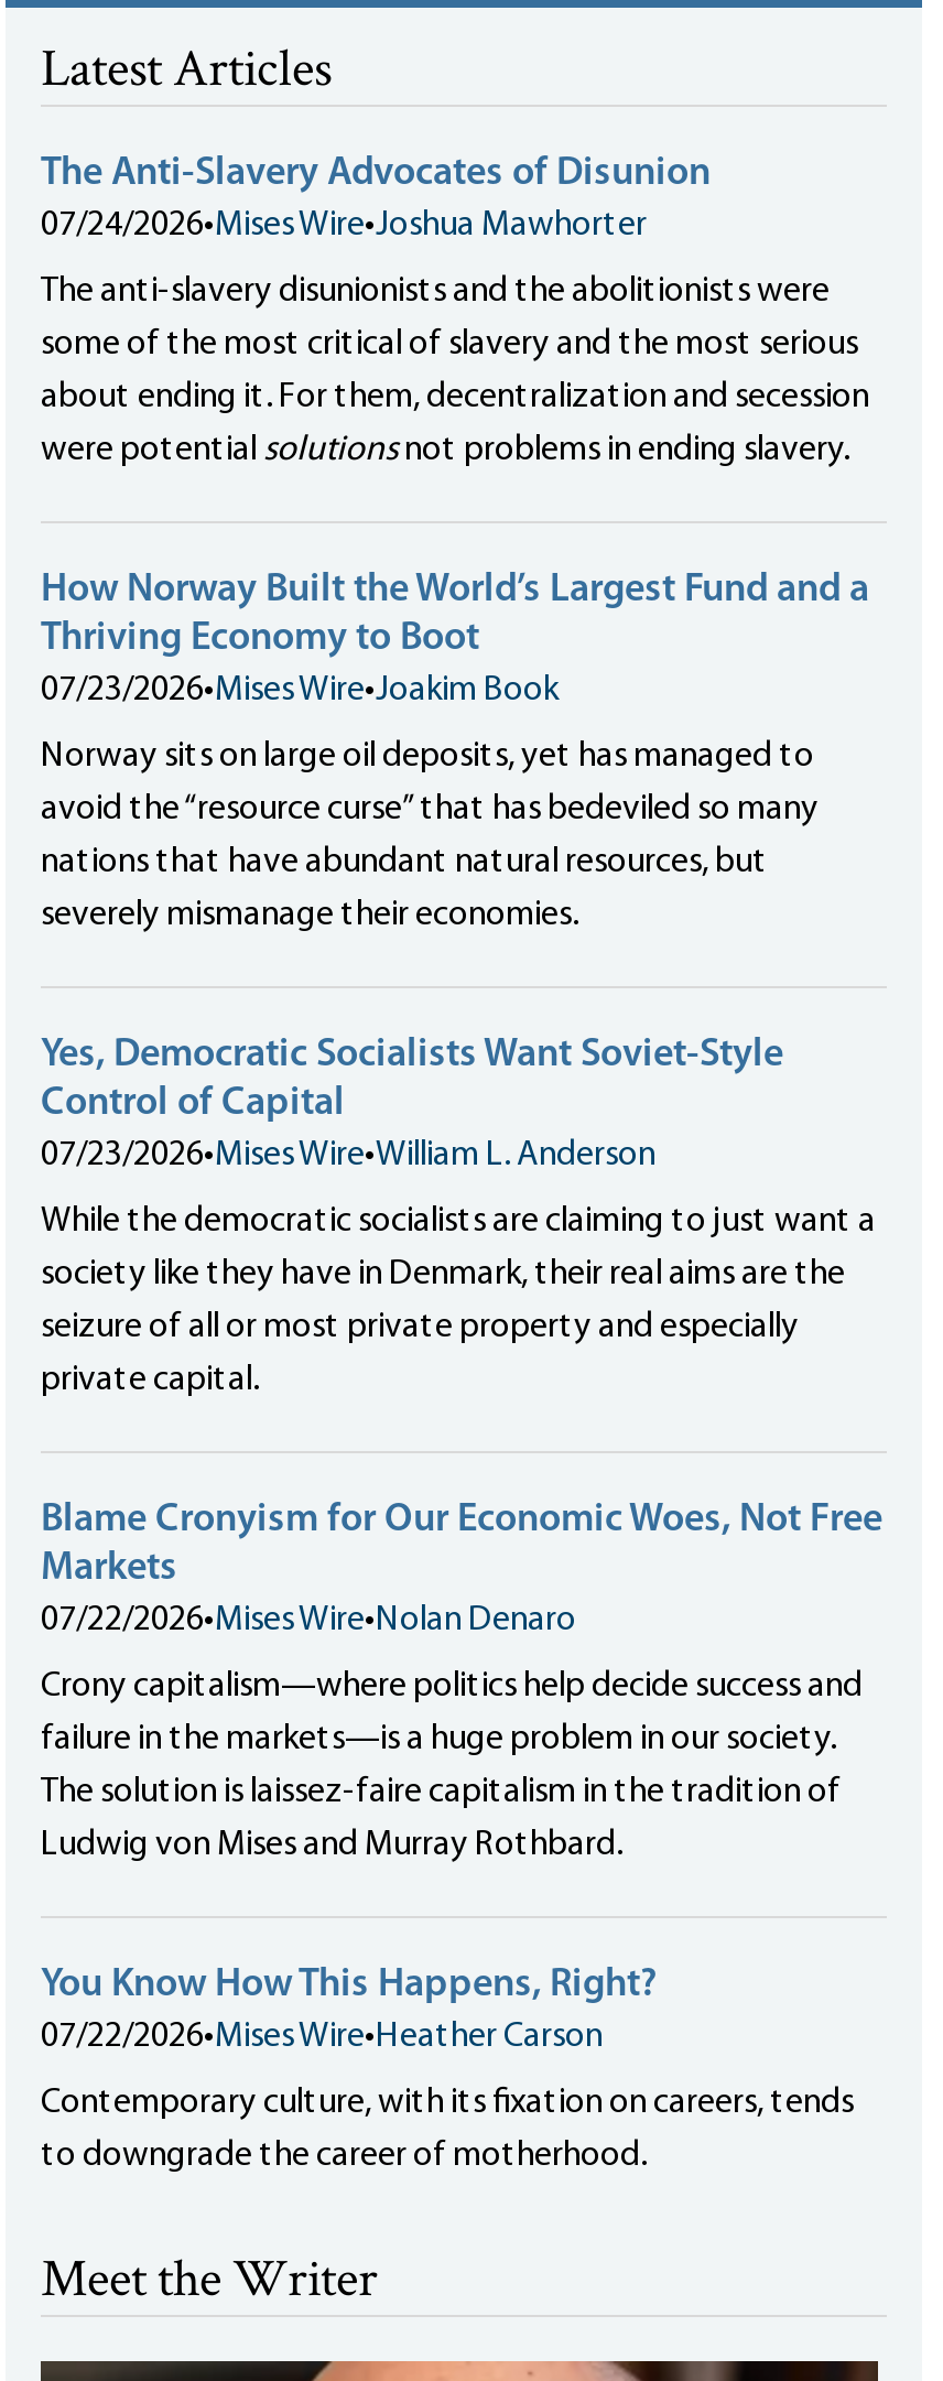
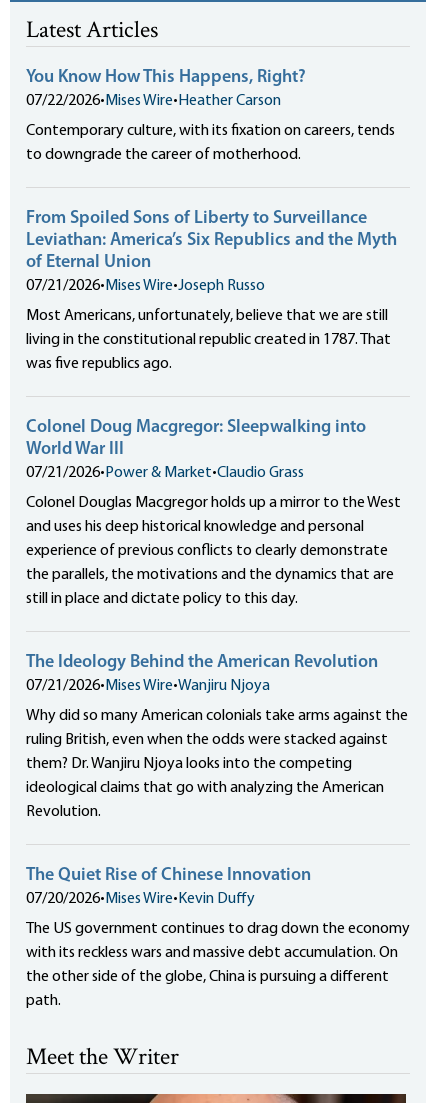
[41,153,882,1863] The Anti-Slavery Advocates of Disunion | 07/24/2026•Mises Wire•Joshua Mawhorter | The anti-slavery disunionists and the abolitionists were | some of the most critical of slavery and the most serious | about ending it. For them, decentralization and secession | were potential solutions not problems in ending slavery. | How Norway Built the World’s Largest Fund and a | Thriving Economy to Boot | 07/23/2026•Mises Wire•Joakim Book | Norway sits on large oil deposits, yet has managed to | avoid the “resource curse” that has bedeviled so many | nations that have abundant natural resources, but | severely mismanage their economies. | Yes, Democratic Socialists Want Soviet-Style | Control of Capital | 07/23/2026•Mises Wire•William L. Anderson | While the democratic socialists are claiming to just want a | society like they have in Denmark, their real aims are the | seizure of all or most private property and especially | private capital. | Blame Cronyism for Our Economic Woes, Not Free | Markets | 07/22/2026•Mises Wire•Nolan Denaro | Crony capitalism—where politics help decide success and | failure in the markets—is a huge problem in our society. | The solution is laissez-faire capitalism in the tradition of | Ludwig von Mises and Murray Rothbard. -> none
moved [41,1965,854,2174] -> [26,68,395,163]: You Know How This Happens, Right? | 07/22/2026•Mises Wire•Heather Carson | Contemporary culture, with its fixation on careers, tends | to downgrade the career of motherhood.
none -> [26,209,410,1009] From Spoiled Sons of Liberty to Surveillance | Leviathan: America’s Six Republics and the Myth | of Eternal Union | 07/21/2026• Mises Wire•Joseph Russo | Most Americans, unfortunately, believe that we are still | living in the constitutional republic created in 1787. That | was five republics ago. | Colonel Doug Macgregor: Sleepwalking into | World War III | 07/21/2026• Power & Market•Claudio Grass | Colonel Douglas Macgregor holds up a mirror to the West | and uses his deep historical knowledge and personal | experience of previous conflicts to clearly demonstrate | the parallels, the motivations and the dynamics that are | still in place and dictate policy to this day. | The Ideology Behind the American Revolution | 07/21/2026• Mises Wire•Wanjiru Njoya | Why did so many American colonials take arms against the | ruling British, even when the odds were stacked against | them? Dr. Wanjiru Njoya looks into the competing | ideological claims that go with analyzing the American | Revolution. | The Quiet Rise of Chinese Innovation | 07/20/2026• Mises Wire• Kevin Duffy | The US government continues to drag down the economy | with its reckless wars and massive debt accumulation. On | the other side of the globe, China is pursuing a different | path.

